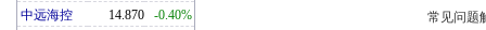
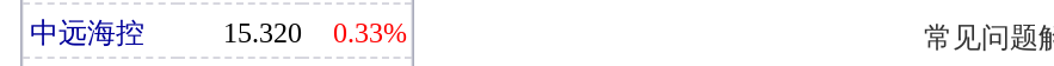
[108,7,144,22] 14.870 -> [223,16,302,49] 15.320
[154,7,192,22] -0.40% -> [333,16,407,49] 0.33%

